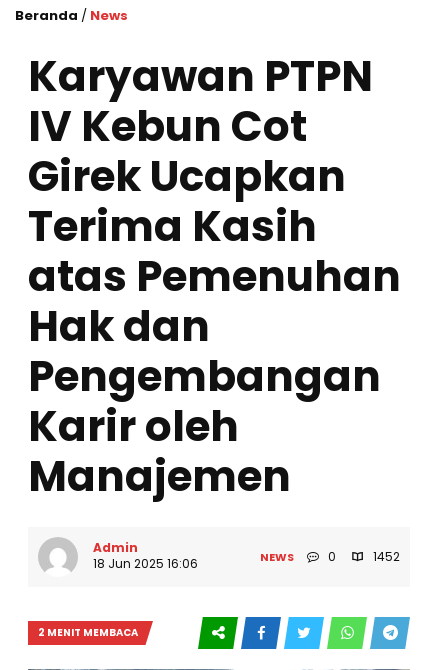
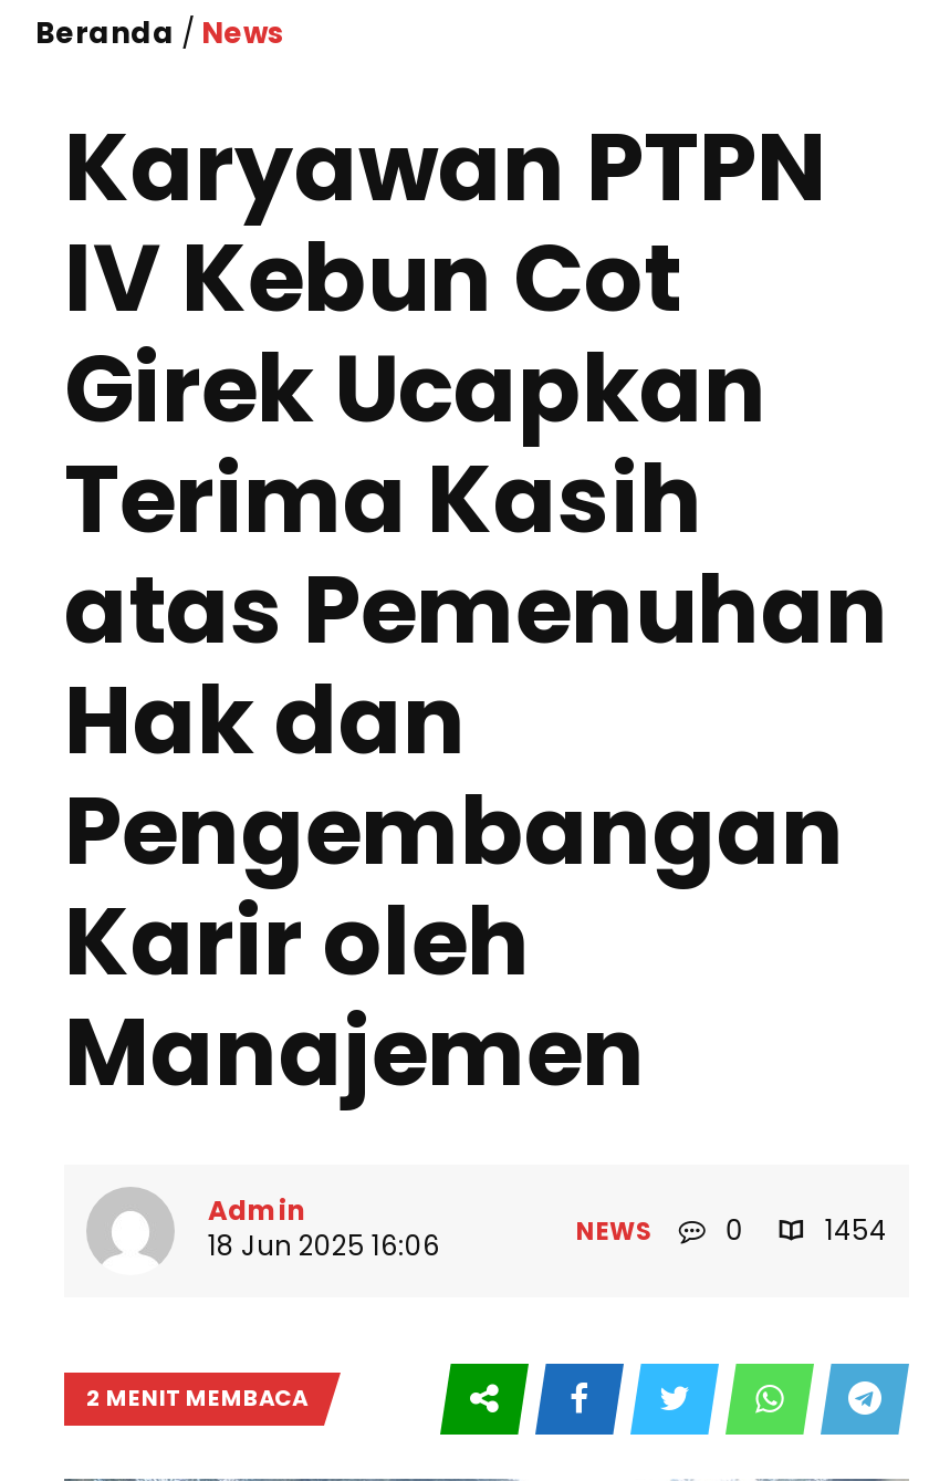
[260,548,400,565] NEWS 0 1452 -> [576,1211,887,1249] NEWS 0 1454

